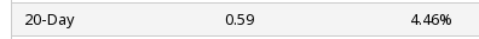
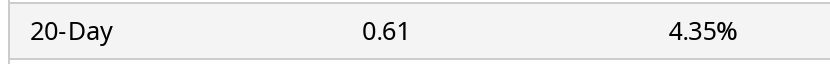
[225,9,254,30] 0.59 -> [362,14,410,48] 0.61
[410,9,453,30] 4.46% -> [668,14,738,48] 4.35%

